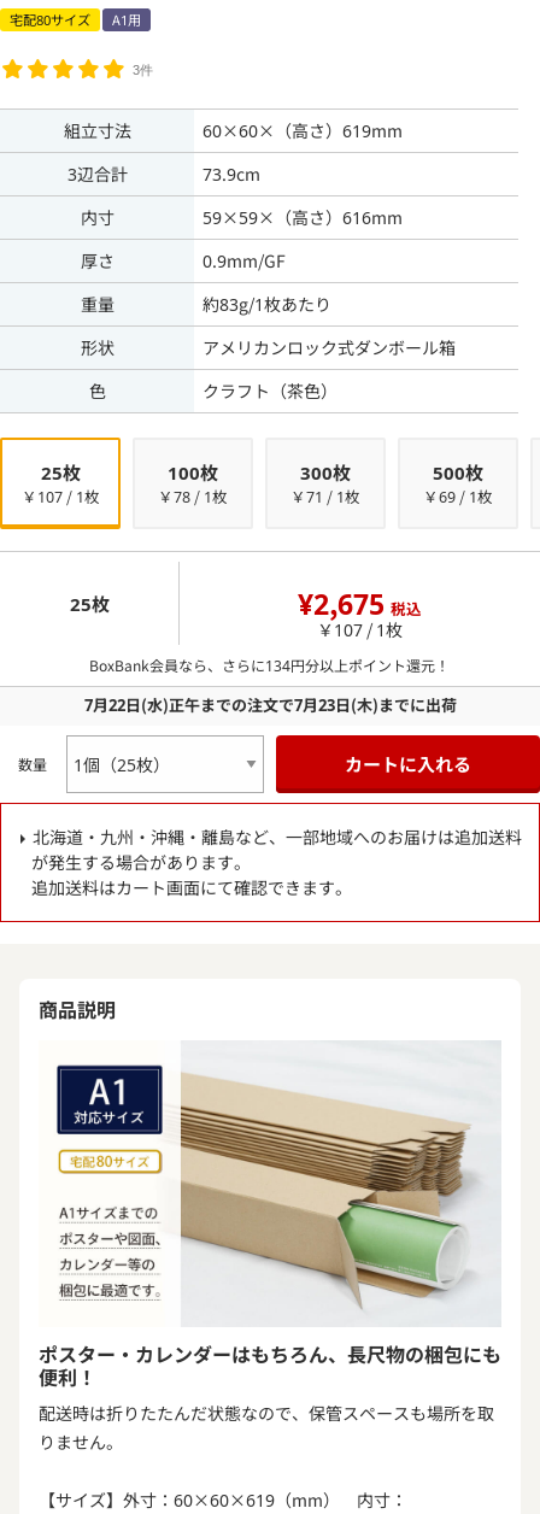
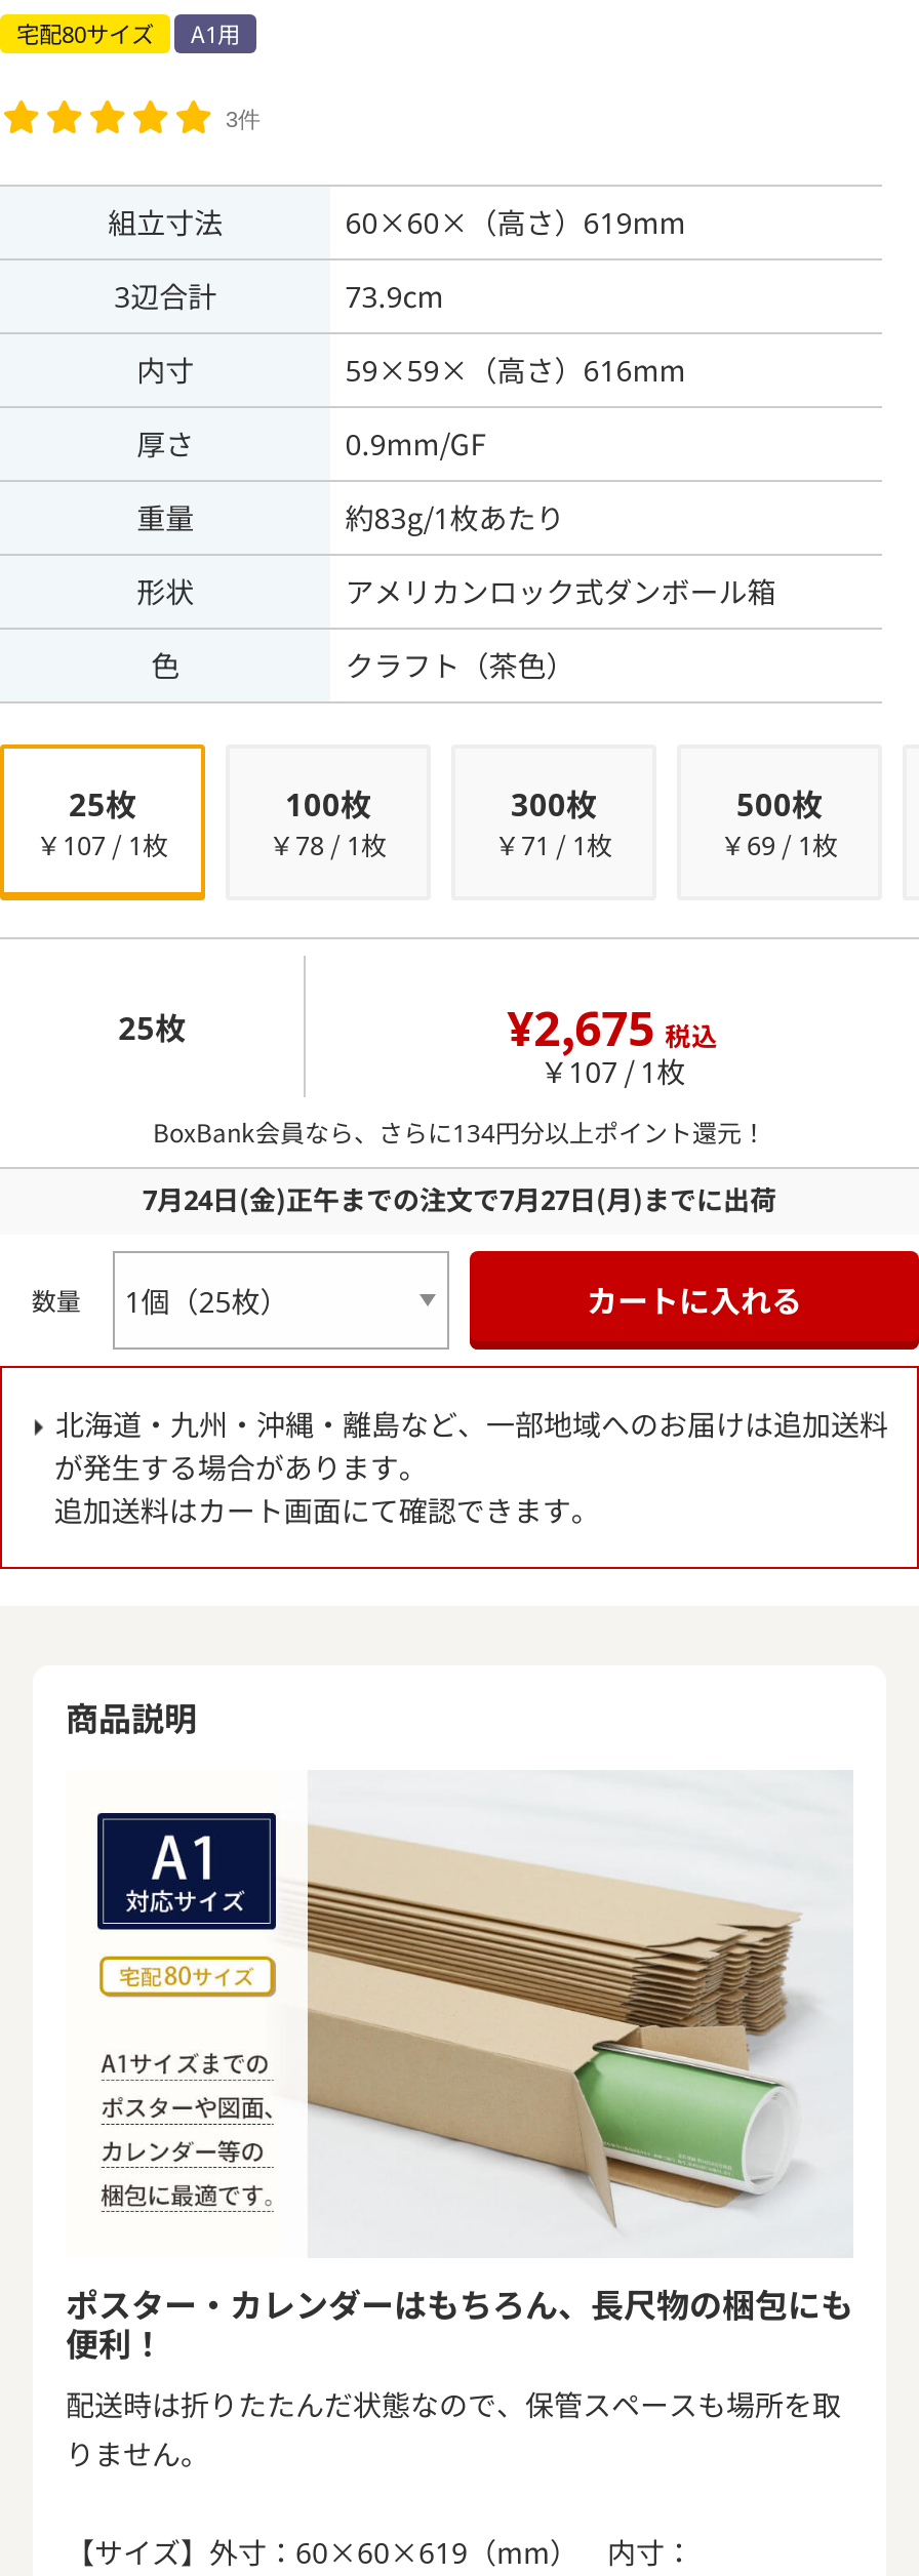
[84,693,456,716] 7月22日(水)正午までの注文で7月23日(木)までに出荷 -> [143,1180,776,1218] 7月24日(金)正午までの注文で7月27日(月)までに出荷

